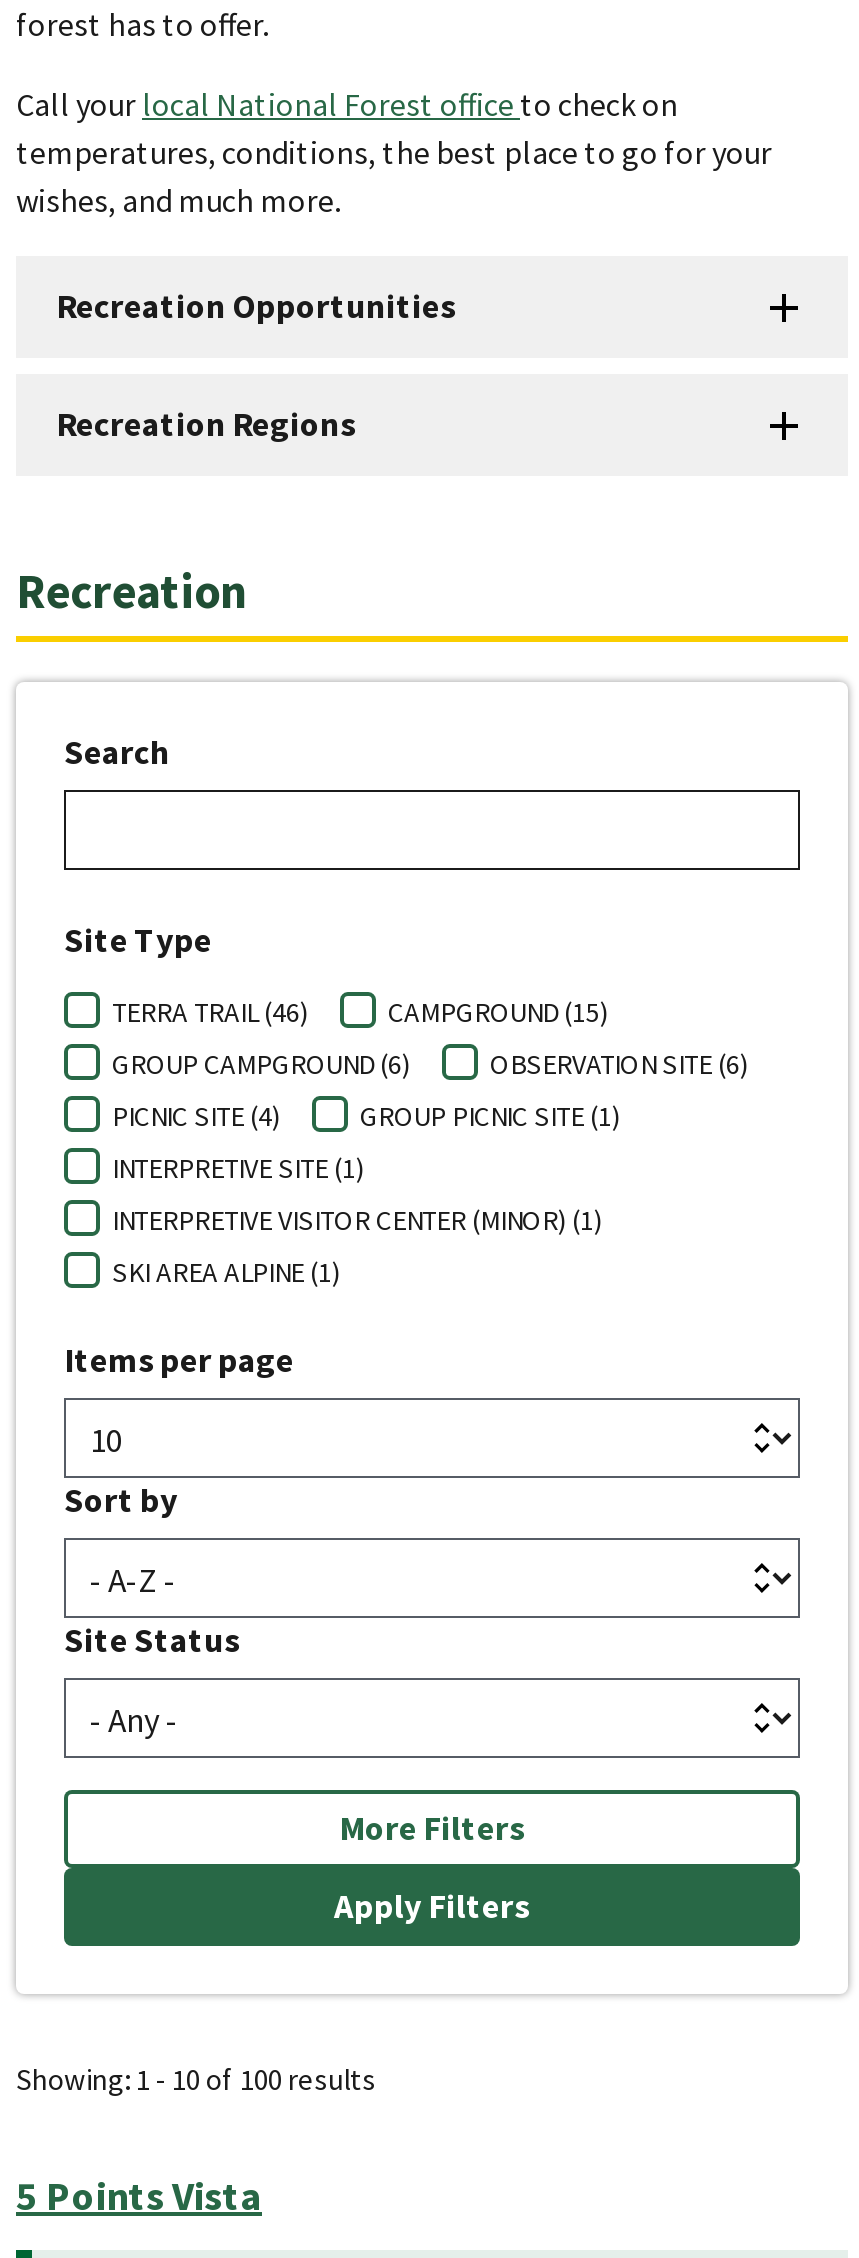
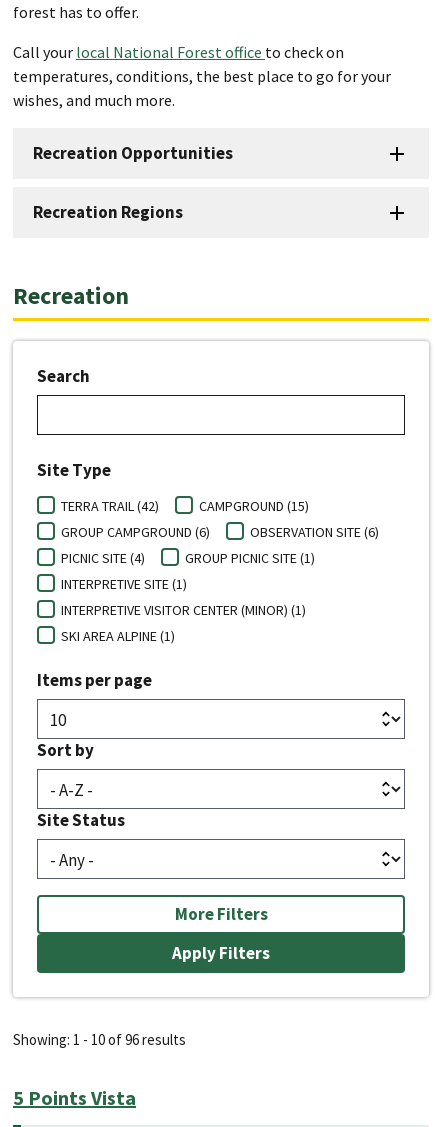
[112,995,308,1031] TERRA TRAIL (46) -> [61,497,159,515] TERRA TRAIL (42)
[16,2061,376,2099] Showing: 1 - 10 of 100 results -> [13,1030,186,1049] Showing: 1 - 10 of 96 results

